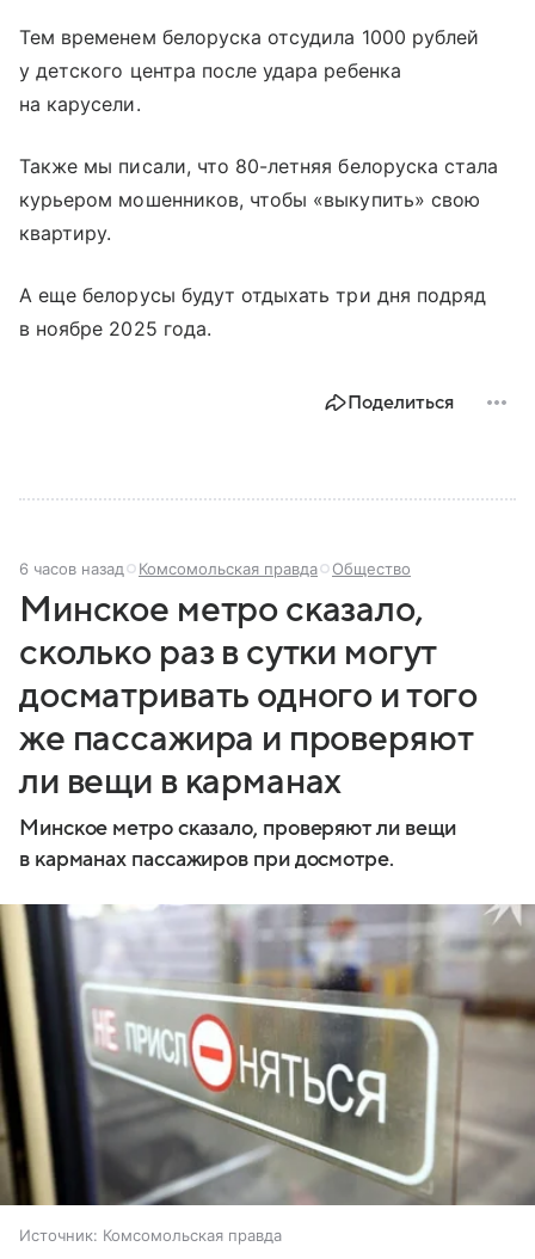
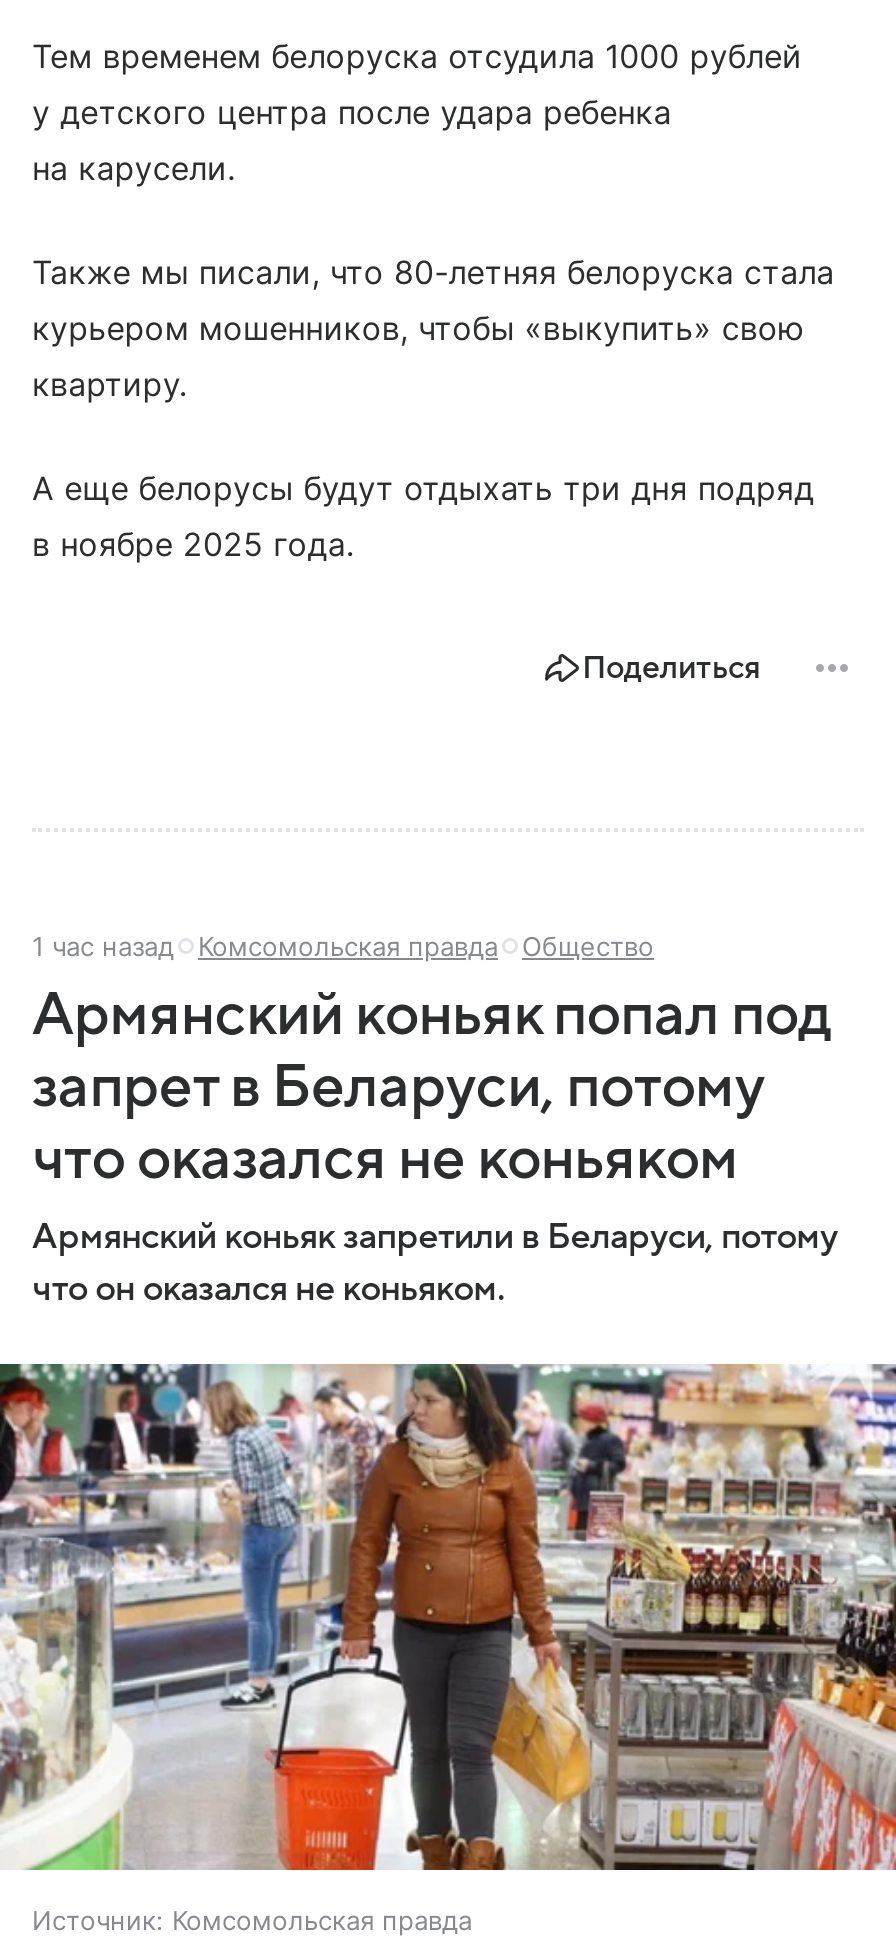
[19,559,411,578] 6 часов назад Комсомольская правда Общество -> [32,929,654,961] 1 час назад Комсомольская правда Общество
[19,590,478,870] Минское метро сказало, | сколько раз в сутки могут | досматривать одного и того | же пассажира и проверяют | ли вещи в карманах | Минское метро сказало, проверяют ли вещи | в карманах пассажиров при досмотре. -> [32,981,838,1307] Армянский коньяк попал под | запрет в Беларуси, потому | что оказался не коньяком | Армянский коньяк запретили в Беларуси, потому | что он оказался не коньяком.
[4,903,531,1206] [image] -> [6,1364,890,1874] [image]

